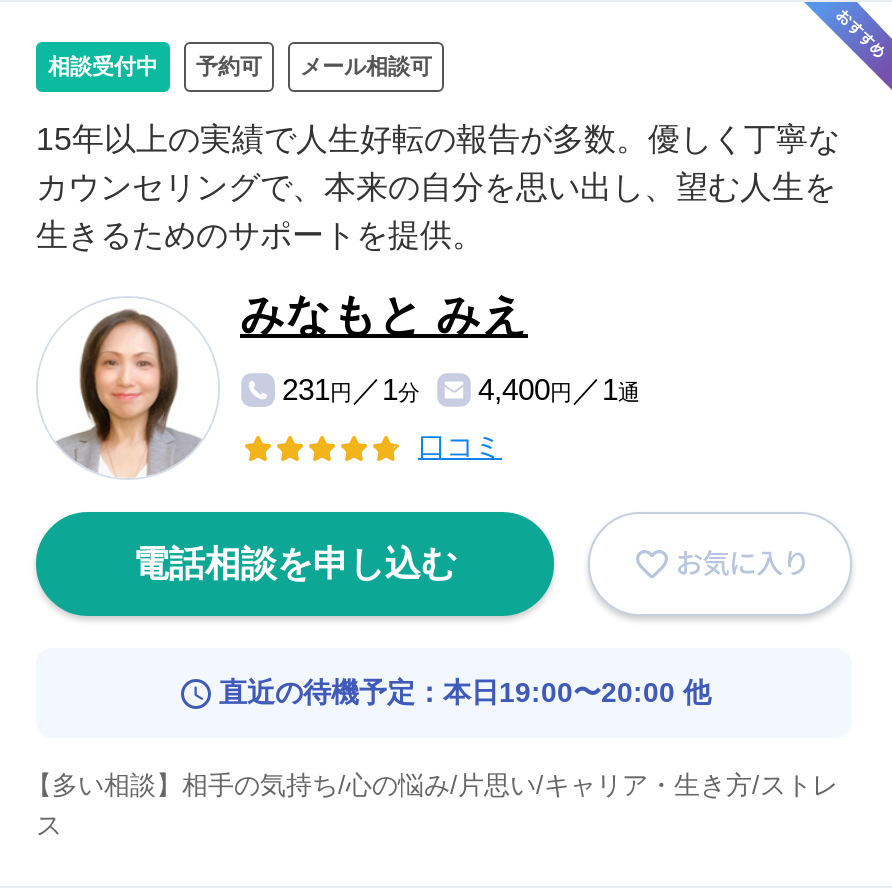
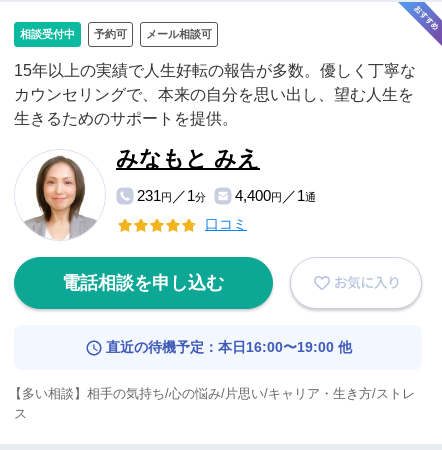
[219,676,711,708] 直近の待機予定：本日19:00〜20:00 他 -> [105,339,351,355] 直近の待機予定：本日16:00〜19:00 他

